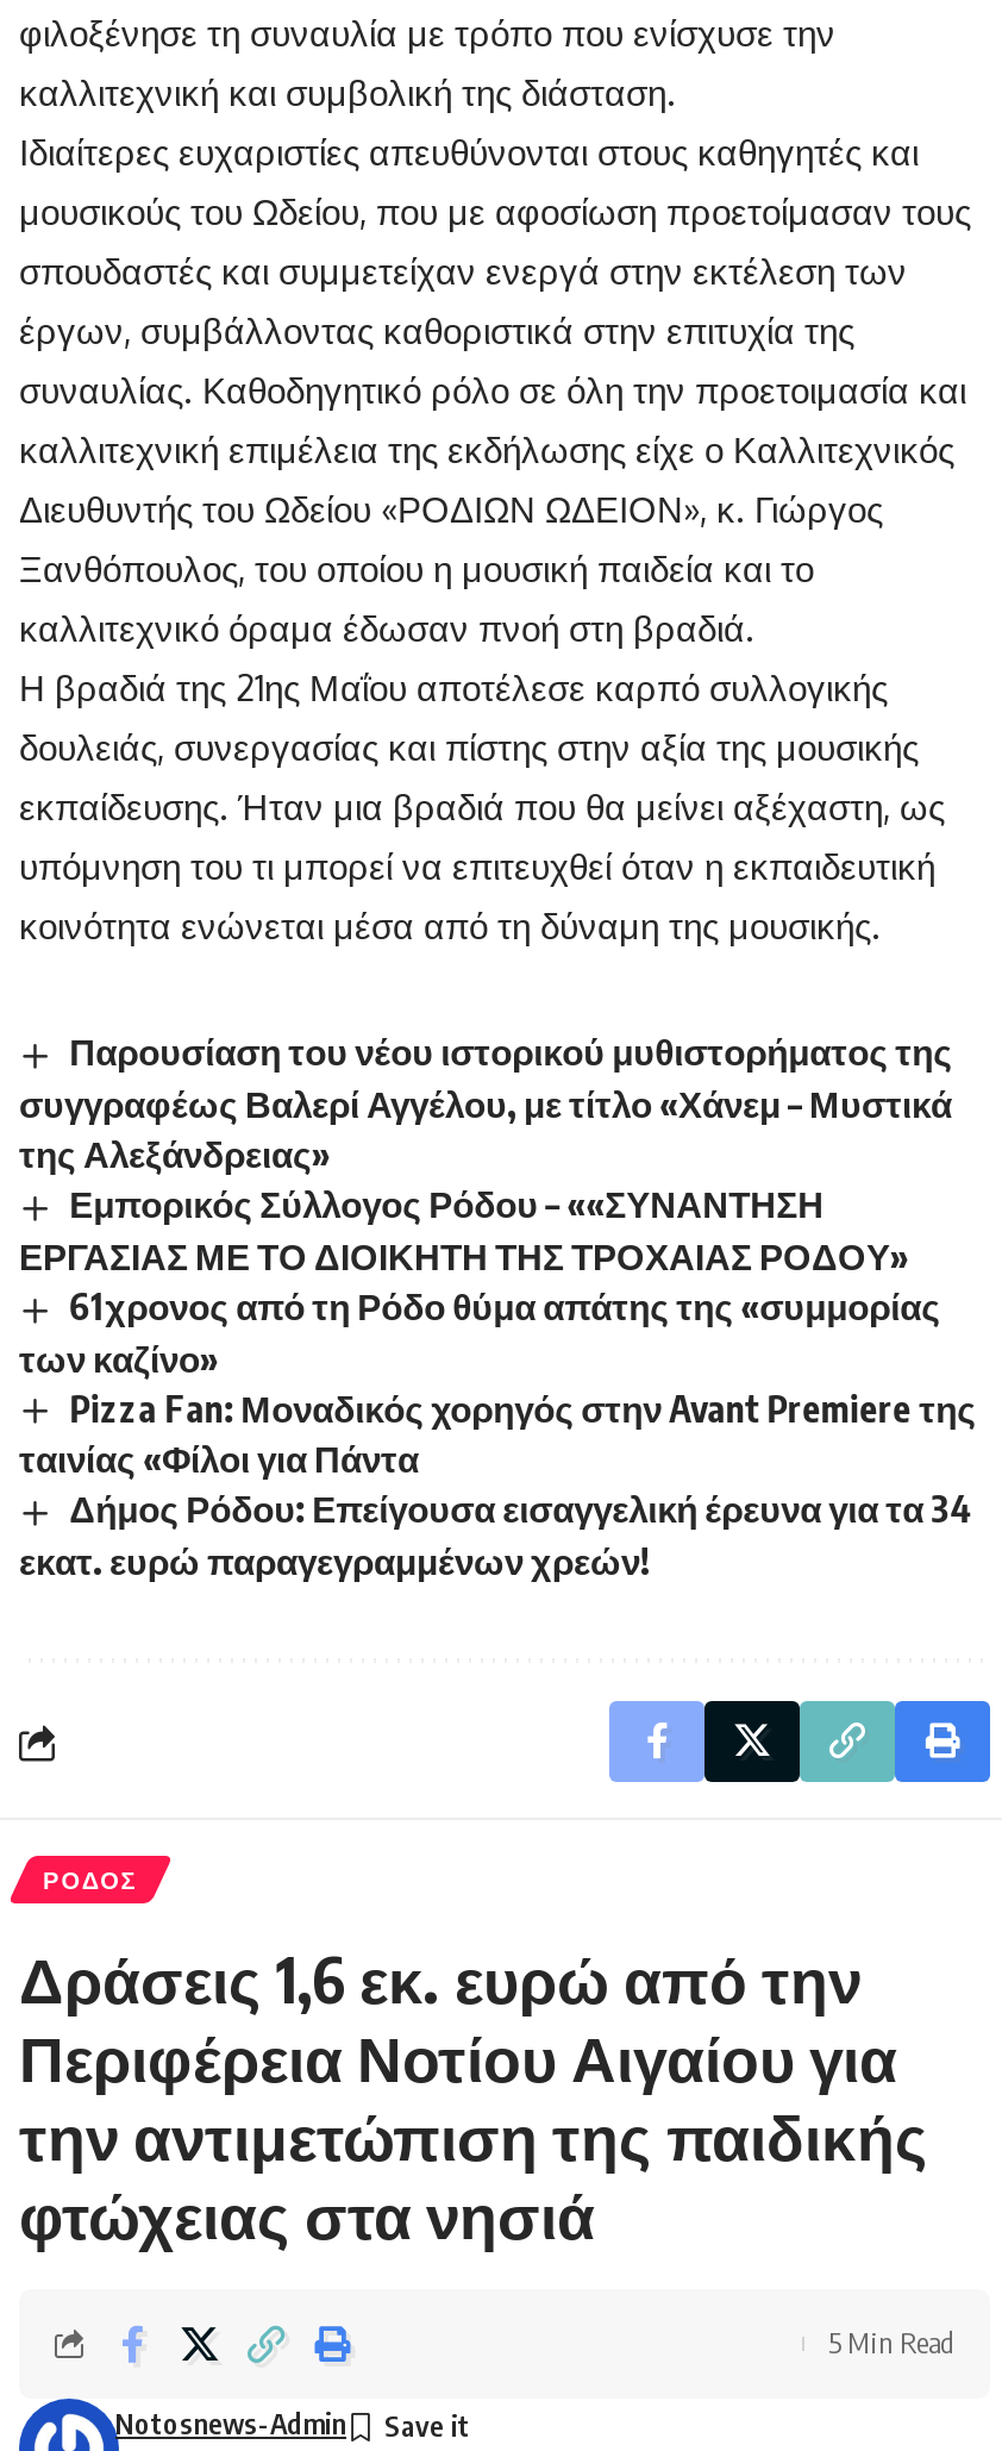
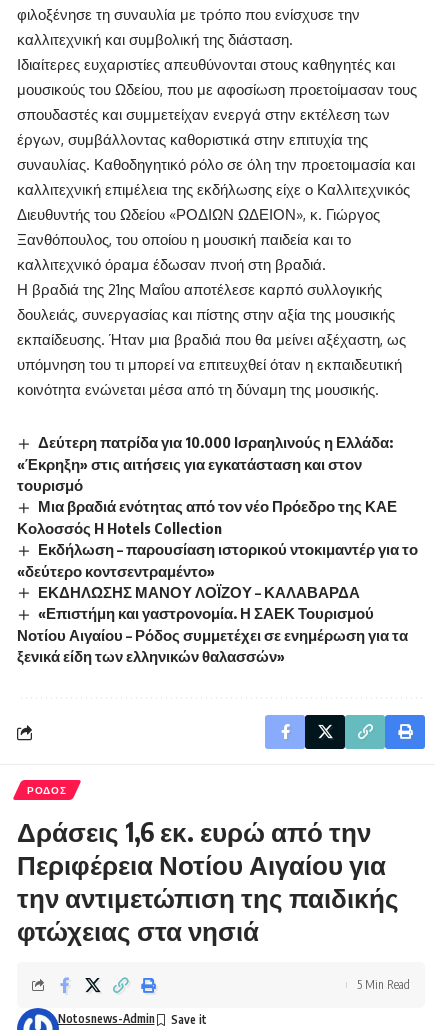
[19,1029,976,1583] Παρουσίαση του νέου ιστορικού μυθιστορήματος της | συγγραφέως Βαλερί Αγγέλου, με τίτλο «Χάνεμ – Μυστικά | της Αλεξάνδρειας» | Εμπορικός Σύλλογος Ρόδου – ««ΣΥΝΑΝΤΗΣΗ | ΕΡΓΑΣΙΑΣ ΜΕ ΤΟ ΔΙΟΙΚΗΤΗ ΤΗΣ ΤΡΟΧΑΙΑΣ ΡΟΔΟΥ» | 61χρονος από τη Ρόδο θύμα απάτης της «συμμορίας | των καζίνο» | Pizza Fan: Μοναδικός χορηγός στην Avant Premiere της | ταινίας «Φίλοι για Πάντα | Δήμος Ρόδου: Επείγουσα εισαγγελική έρευνα για τα 34 | εκατ. ευρώ παραγεγραμμένων χρεών! -> [17,433,418,665] Δεύτερη πατρίδα για 10.000 Ισραηλινούς η Ελλάδα: | «Έκρηξη» στις αιτήσεις για εγκατάσταση και στον | τουρισμό | Μια βραδιά ενότητας από τον νέο Πρόεδρο της ΚΑΕ | Κολοσσός H Hotels Collection | Εκδήλωση – παρουσίαση ιστορικού ντοκιμαντέρ για το | «δεύτερο κοντσεντραμέντο» | ΕΚΔΗΛΩΣΗΣ ΜΑΝΟΥ ΛΟΪΖΟΥ – ΚΑΛΑΒΑΡΔΑ | «Επιστήμη και γαστρονομία. Η ΣΑΕΚ Τουρισμού | Νοτίου Αιγαίου – Ρόδος συμμετέχει σε ενημέρωση για τα | ξενικά είδη των ελληνικών θαλασσών»

